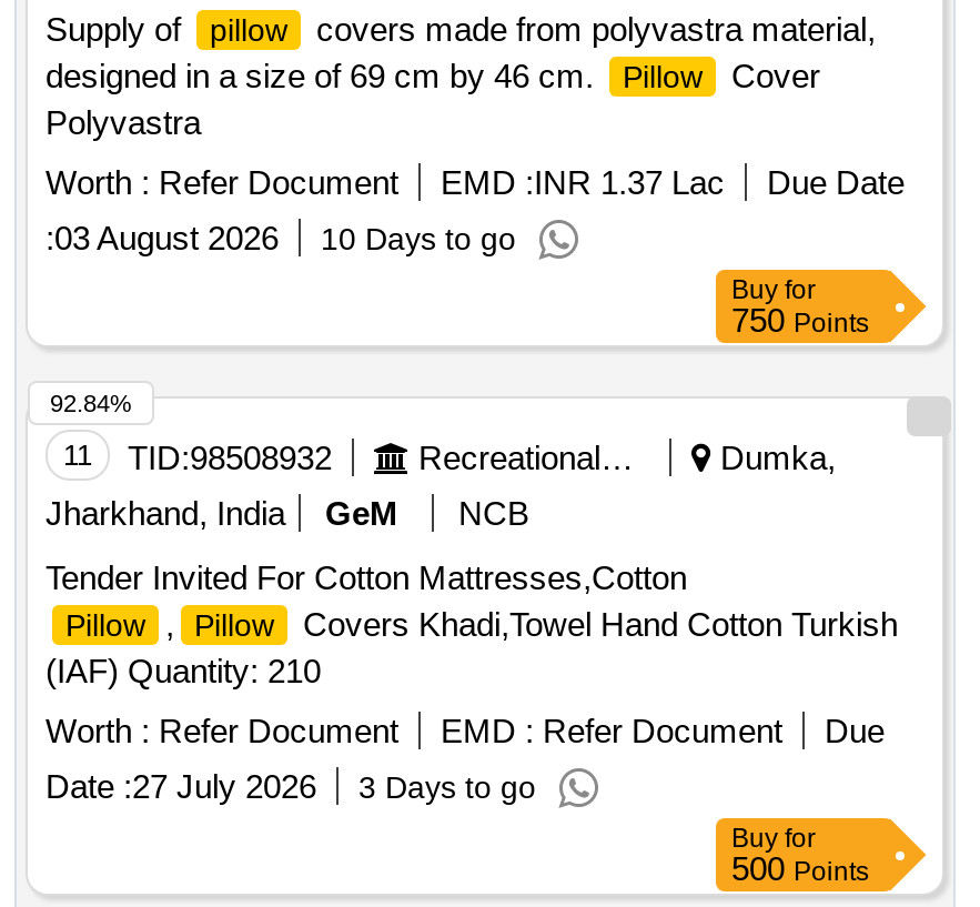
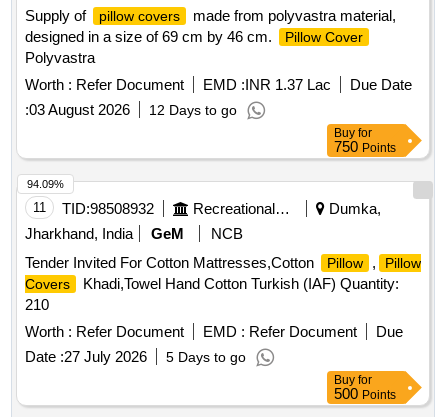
[46,219,516,257] :03 August 2026 10 Days to go -> [25,101,237,118] :03 August 2026 12 Days to go
[50,390,132,417] 92.84% -> [27,178,64,190] 94.09%
[46,768,536,805] Date : 27 July 2026 3 Days to go -> [25,348,246,365] Date : 27 July 2026 5 Days to go

